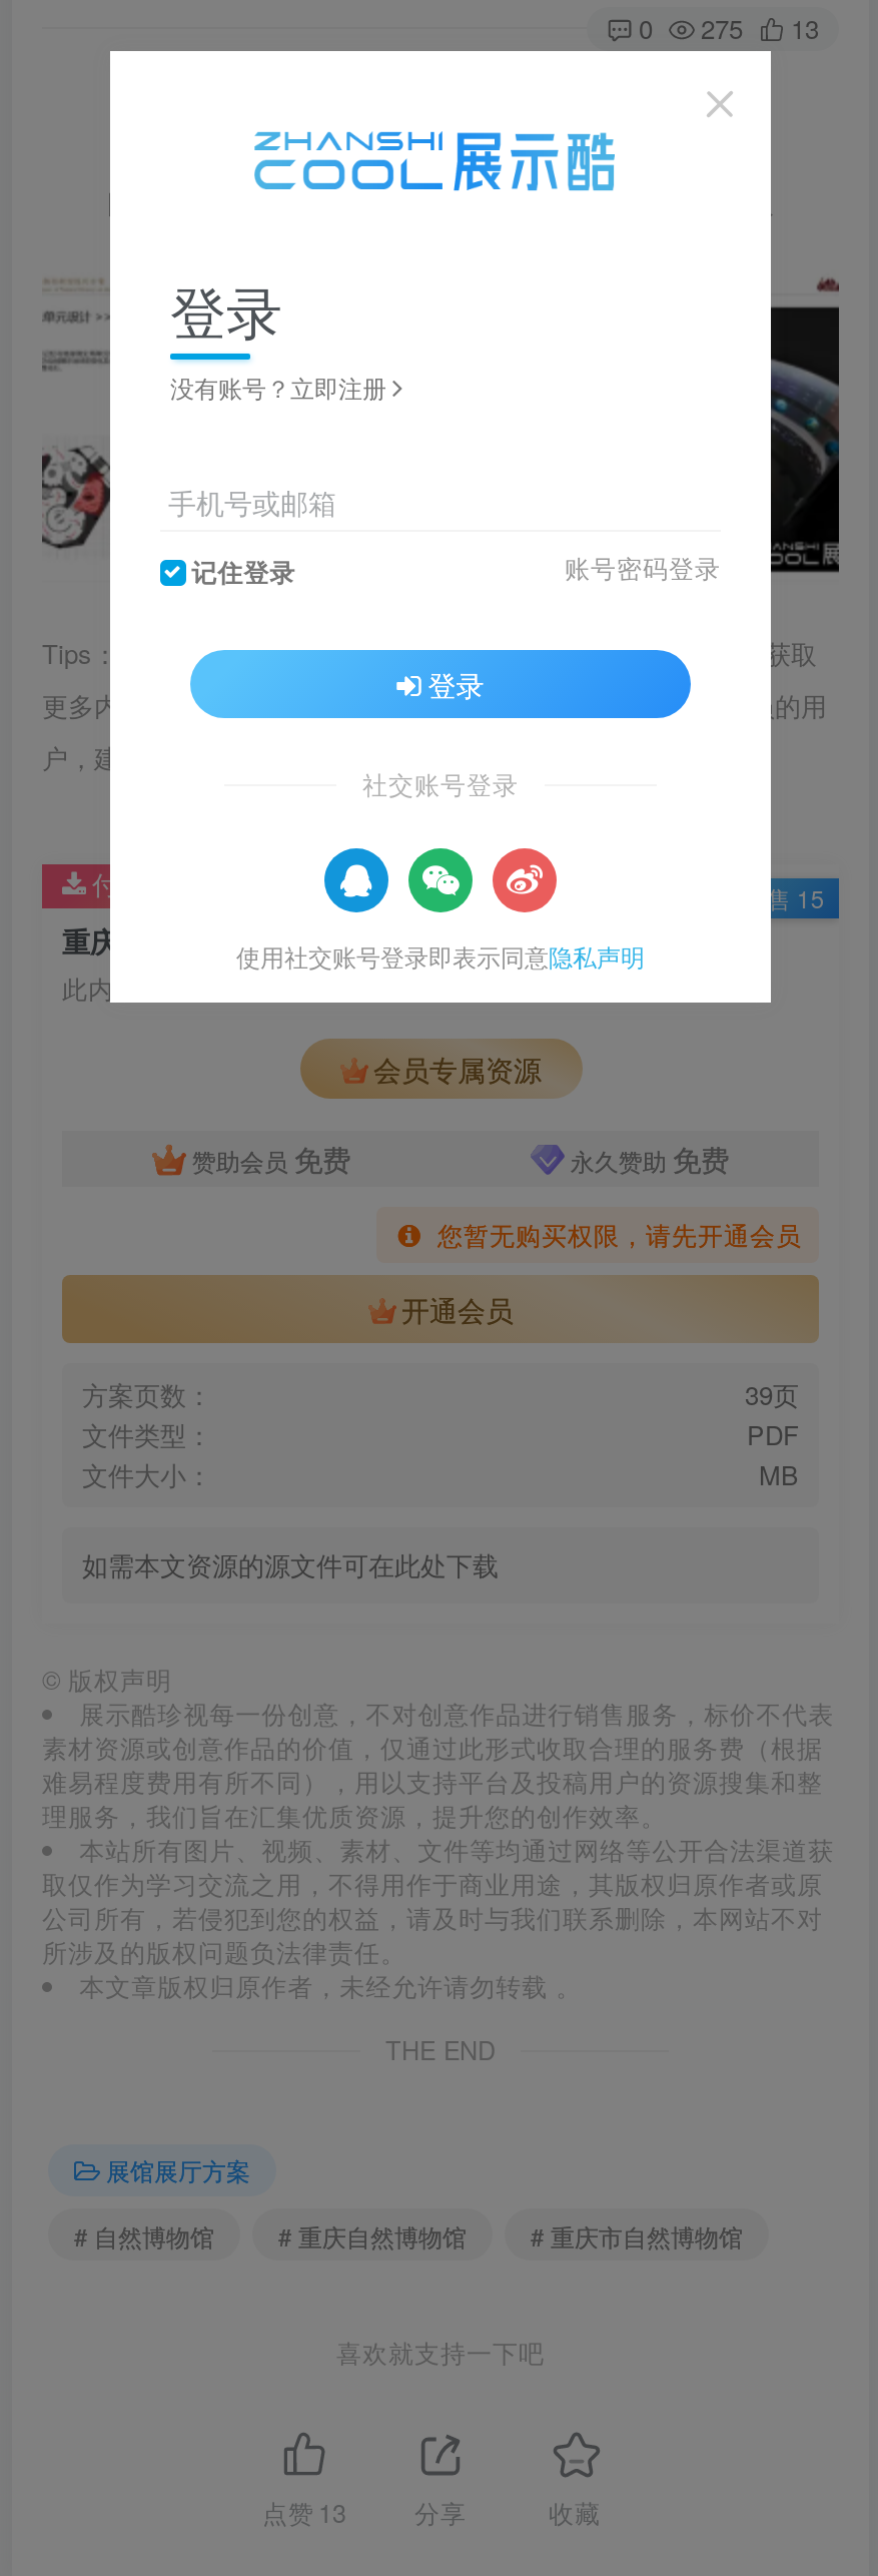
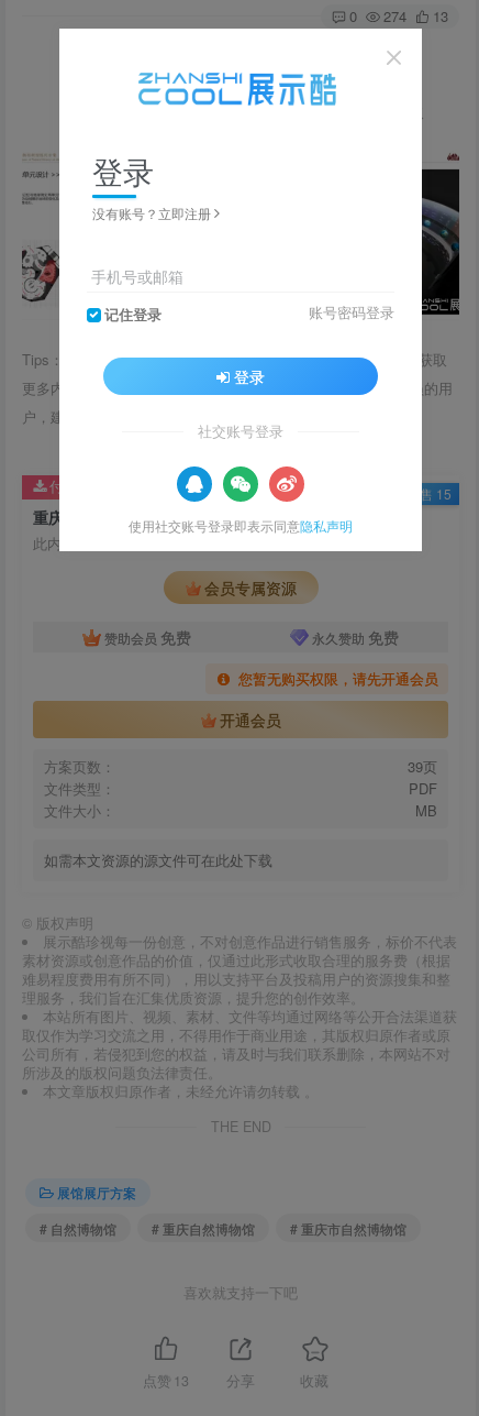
[639,9,819,47] 0 275 13 -> [349,6,448,26] 0 274 13

